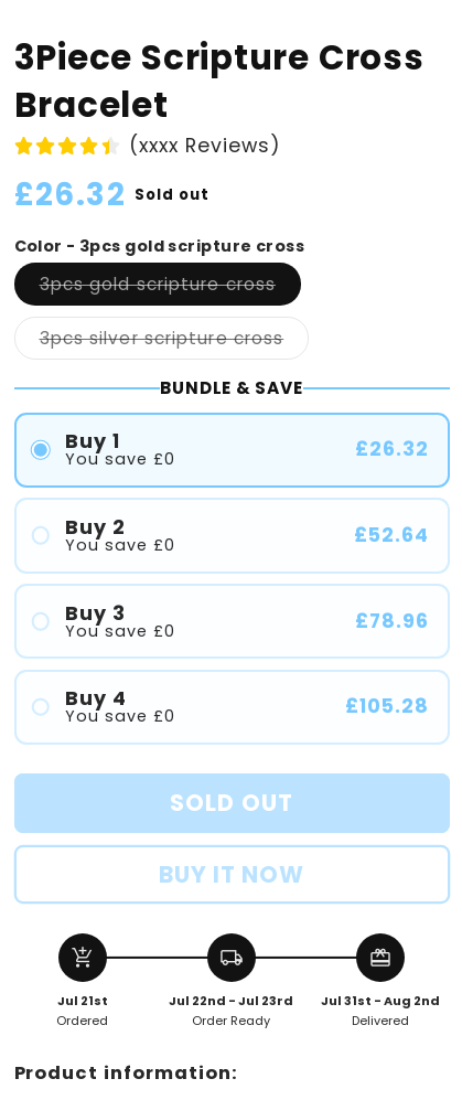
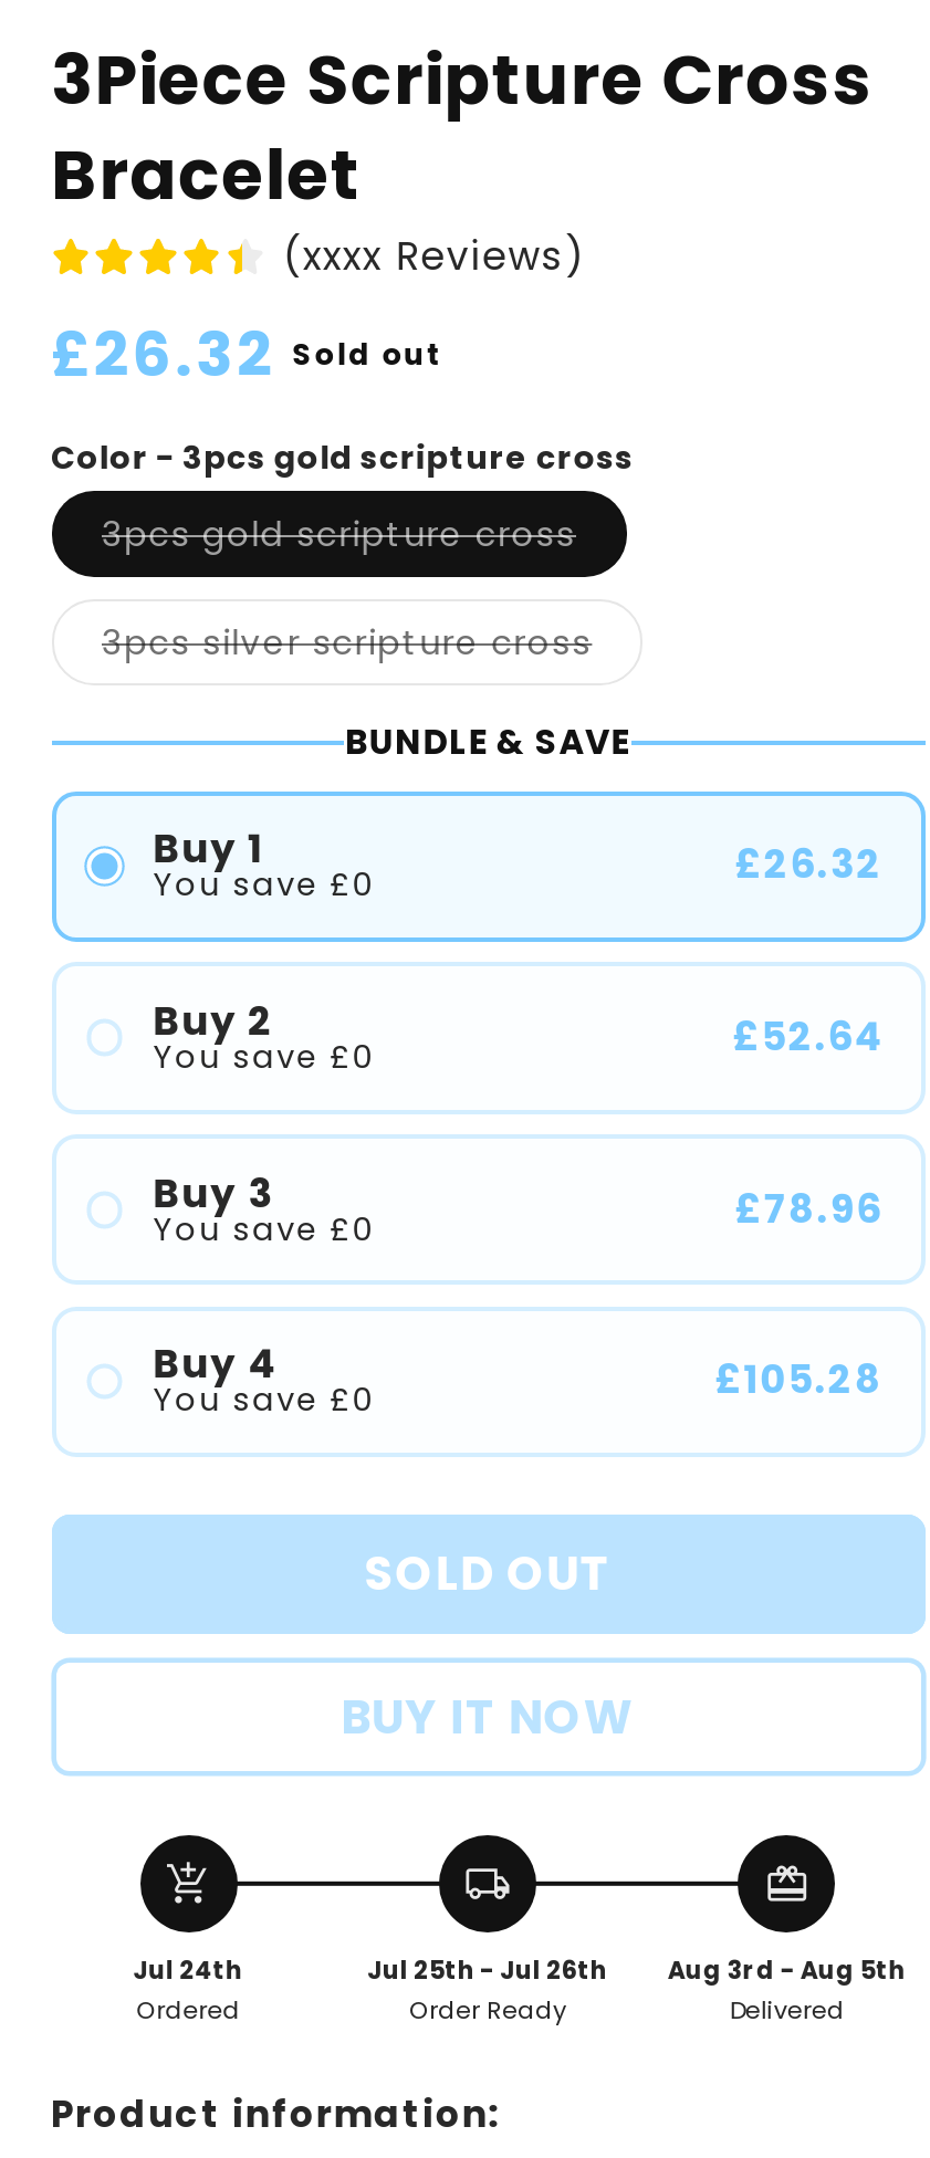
[57,992,108,1009] Jul 21st -> [133,1952,244,1988] Jul 24th
[169,992,294,1009] Jul 22nd - Jul 23rd -> [367,1952,608,1988] Jul 25th - Jul 26th
[321,992,440,1009] Jul 31st - Aug 2nd -> [667,1952,906,1988] Aug 3rd - Aug 5th

